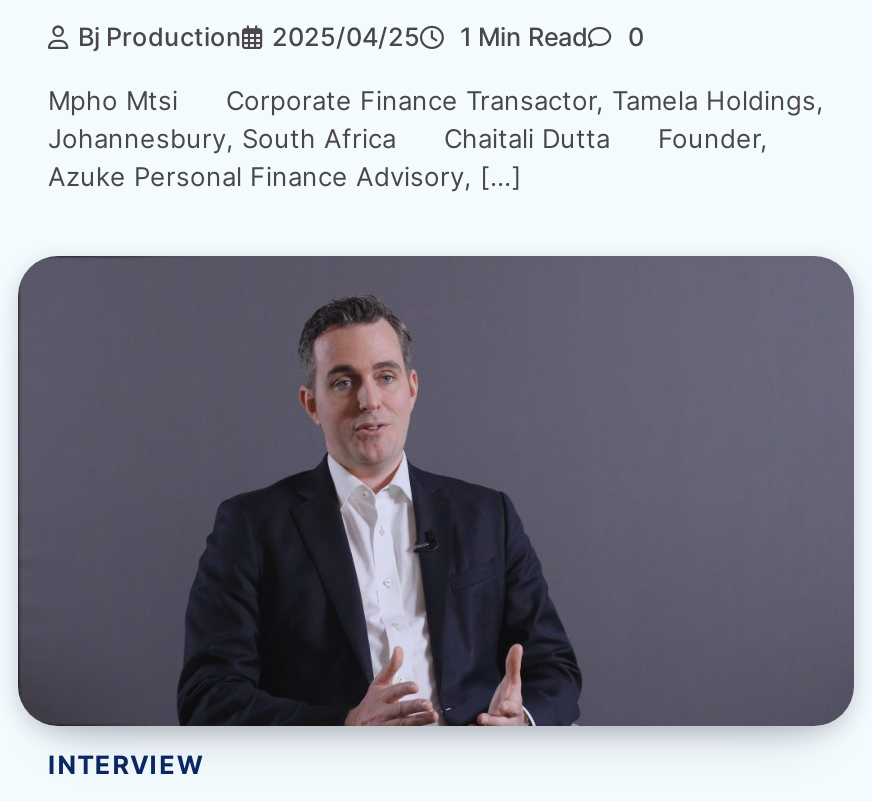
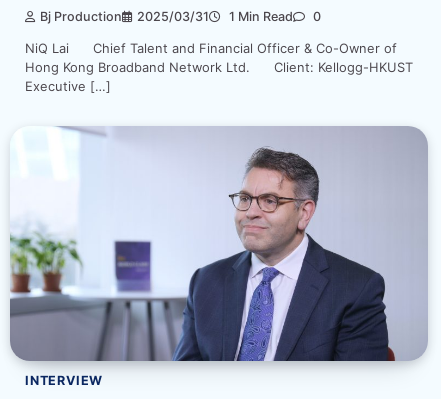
[78,23,644,53] Bj Production 2025/04/25 1 Min Read 0 -> [40,9,321,24] Bj Production 2025/03/31 1 Min Read 0
[48,85,824,193] Mpho Mtsi Corporate Finance Transactor, Tamela Holdings, | Johannesbury, South Africa Chaitali Dutta Founder, | Azuke Personal Finance Advisory, […] -> [25,40,413,94] NiQ Lai Chief Talent and Financial Officer & Co-Owner of | Hong Kong Broadband Network Ltd. Client: Kellogg-HKUST | Executive […]
[16,254,854,728] [image] -> [10,126,427,362] [image]

